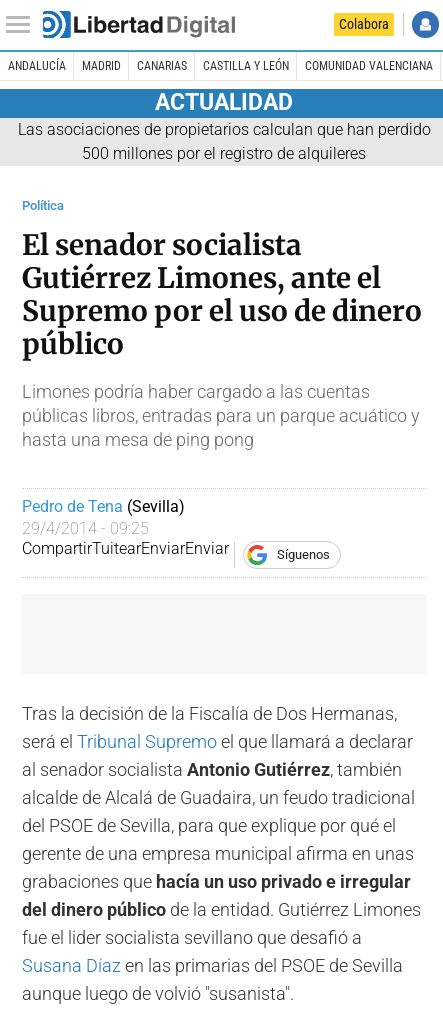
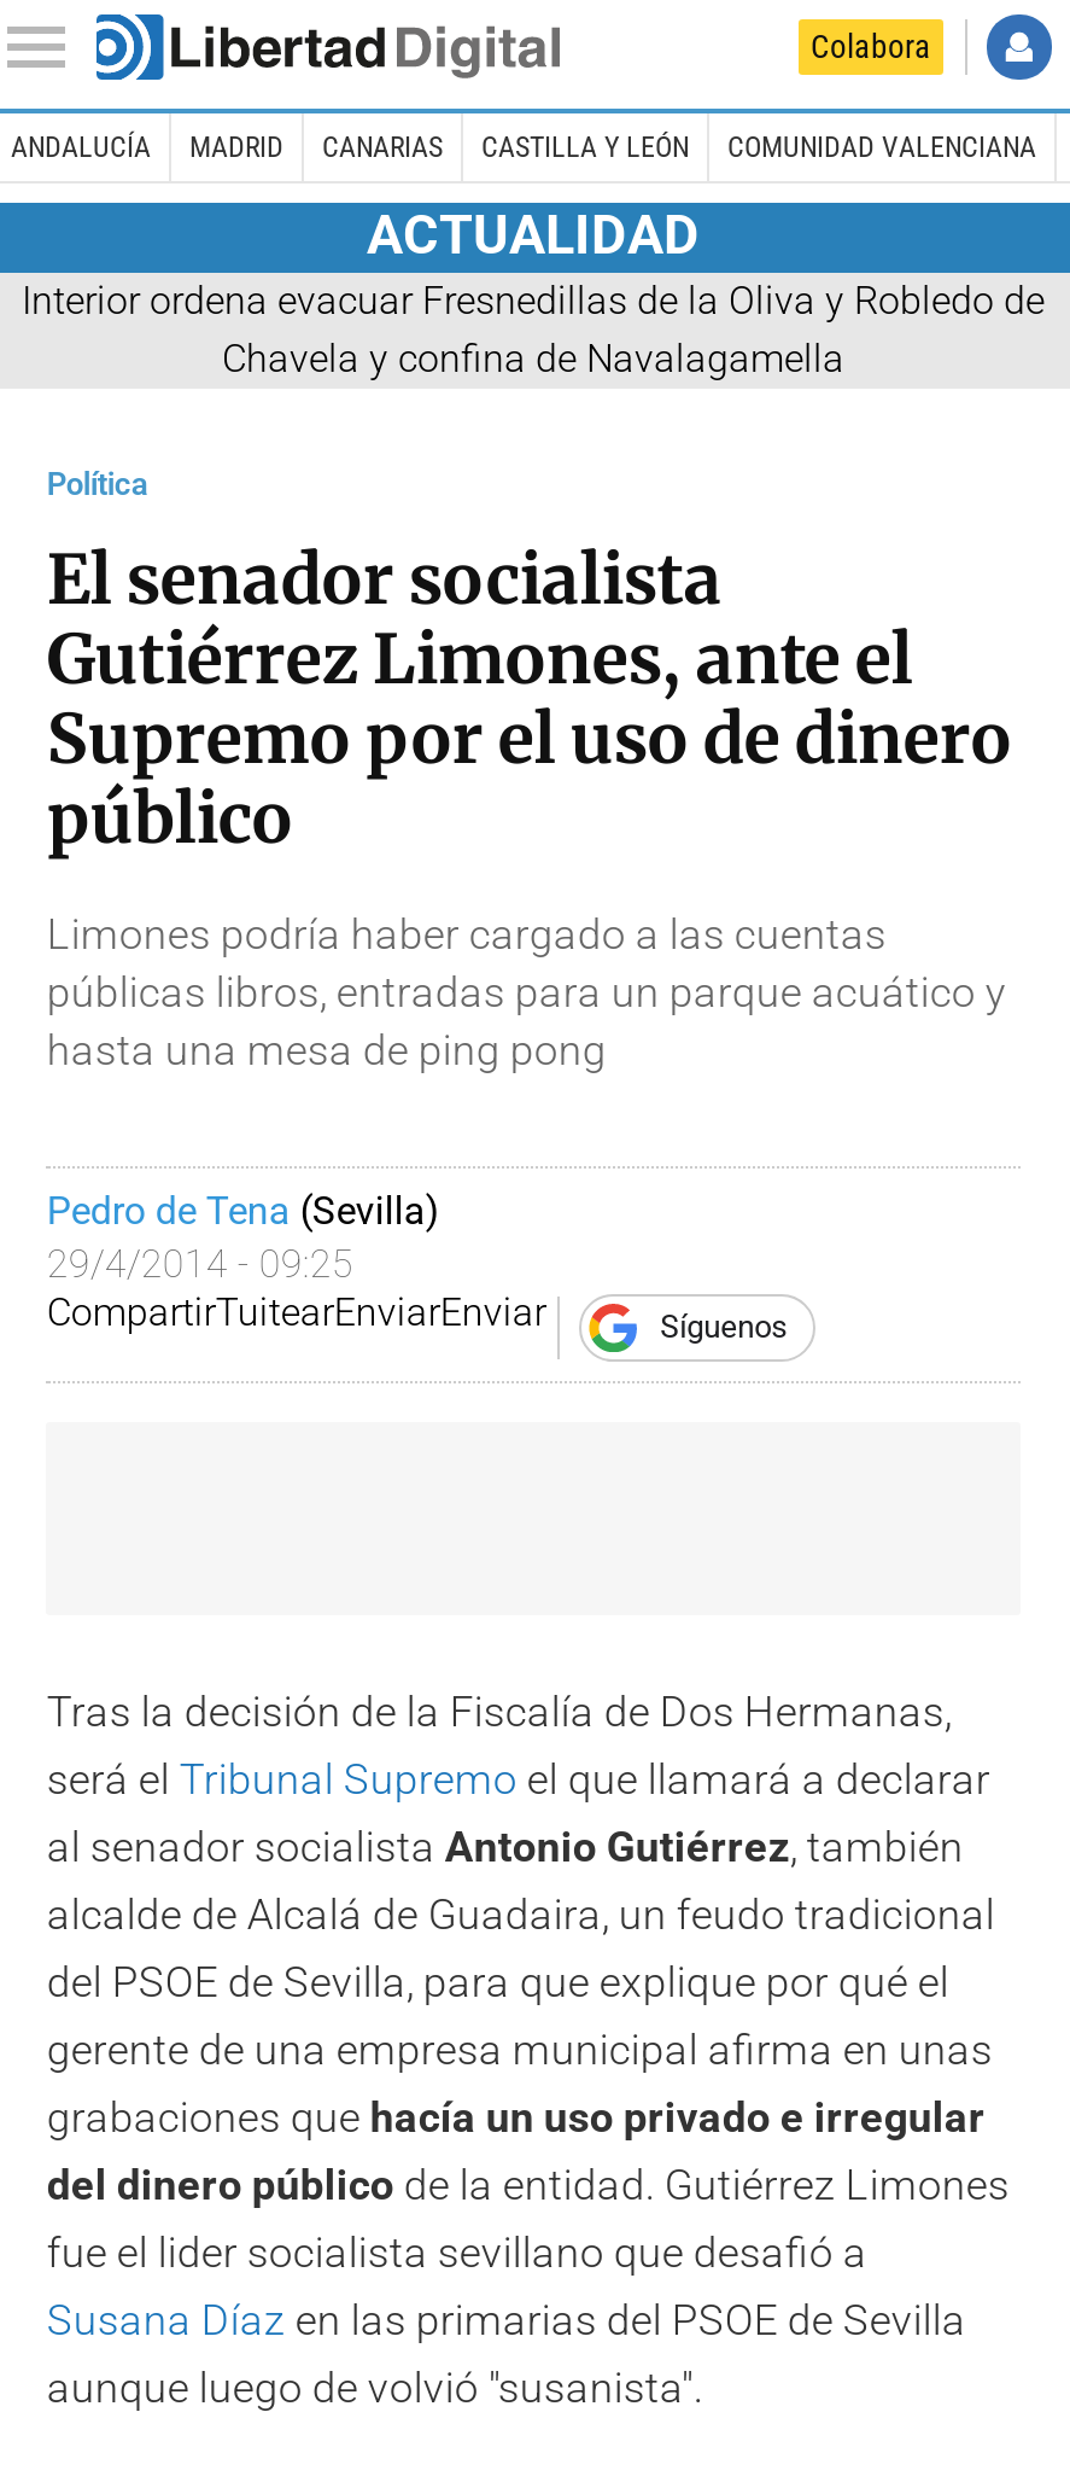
[17,120,430,163] Las asociaciones de propietarios calculan que han perdido | 500 millones por el registro de alquileres -> [22,277,1045,381] Interior ordena evacuar Fresnedillas de la Oliva y Robledo de | Chavela y confina de Navalagamella

